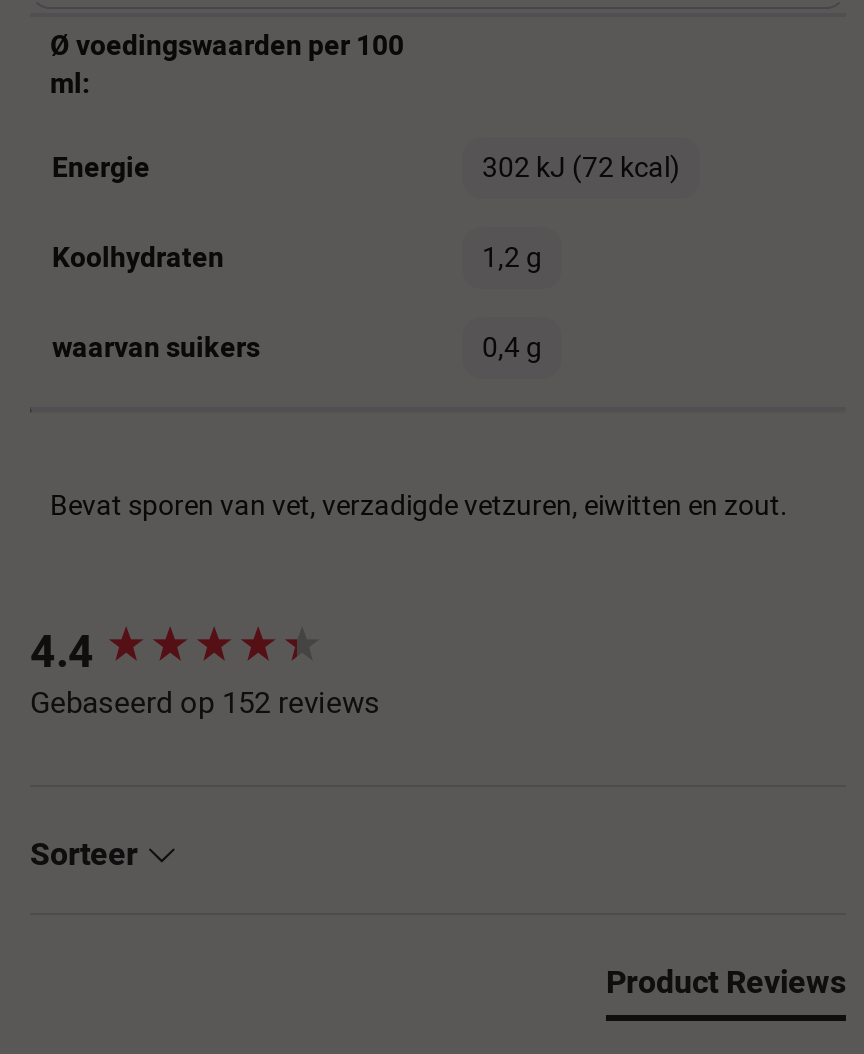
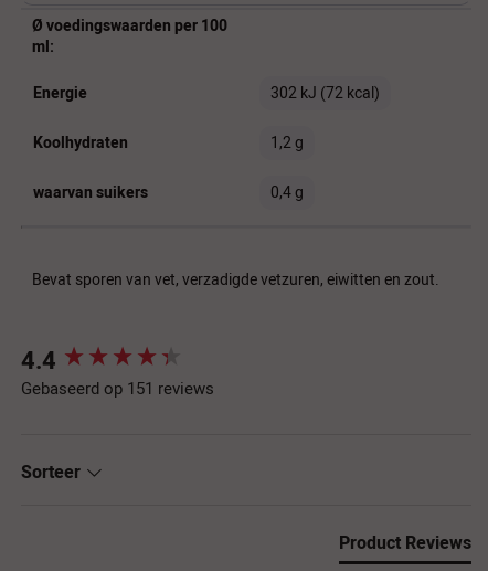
[30,681,380,725] Gebaseerd op 152 reviews -> [21,377,214,401] Gebaseerd op 151 reviews

